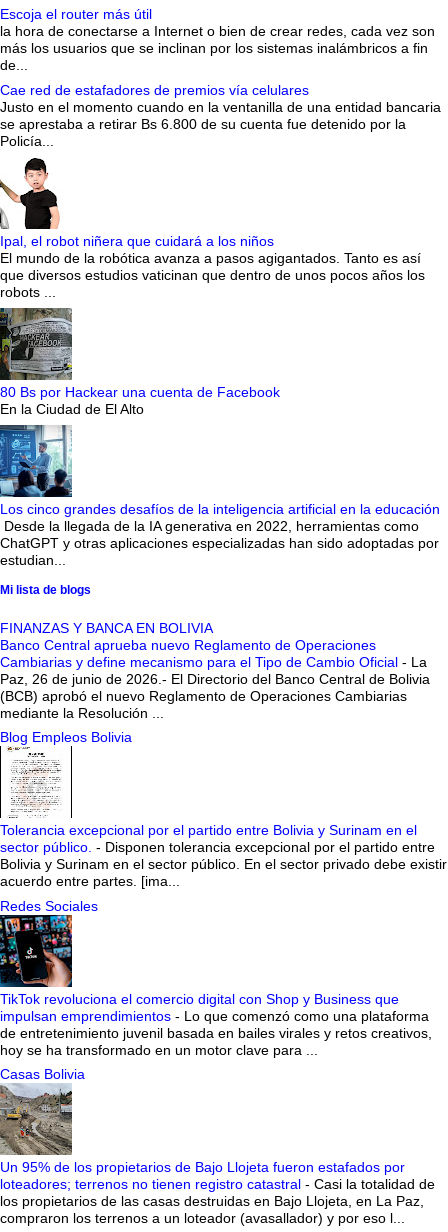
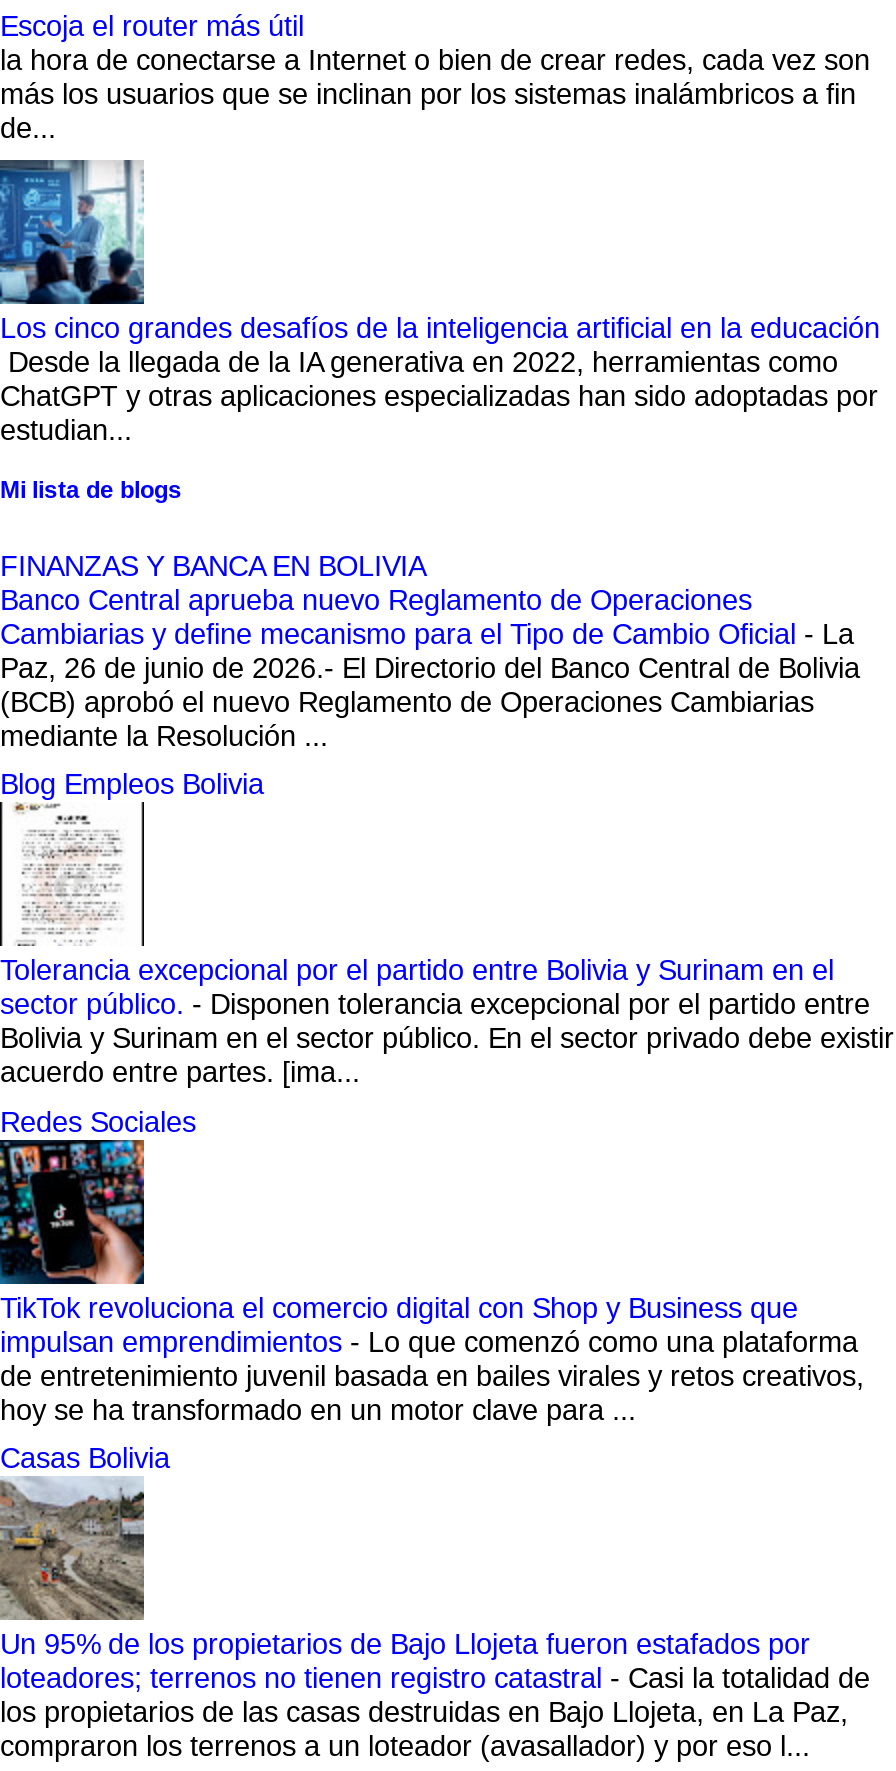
[0,82,441,149] Cae red de estafadores de premios vía celulares | Justo en el momento cuando en la ventanilla de una entidad bancaria | se aprestaba a retirar Bs 6.800 de su cuenta fue detenido por la | Policía... -> none
[0,157,425,300] [image] | Ipal, el robot niñera que cuidará a los niños | El mundo de la robótica avanza a pasos agigantados. Tanto es así | que diversos estudios vaticinan que dentro de unos pocos años los | robots ... -> none
[0,307,280,417] [image] | 80 Bs por Hackear una cuenta de Facebook | En la Ciudad de El Alto -> none

